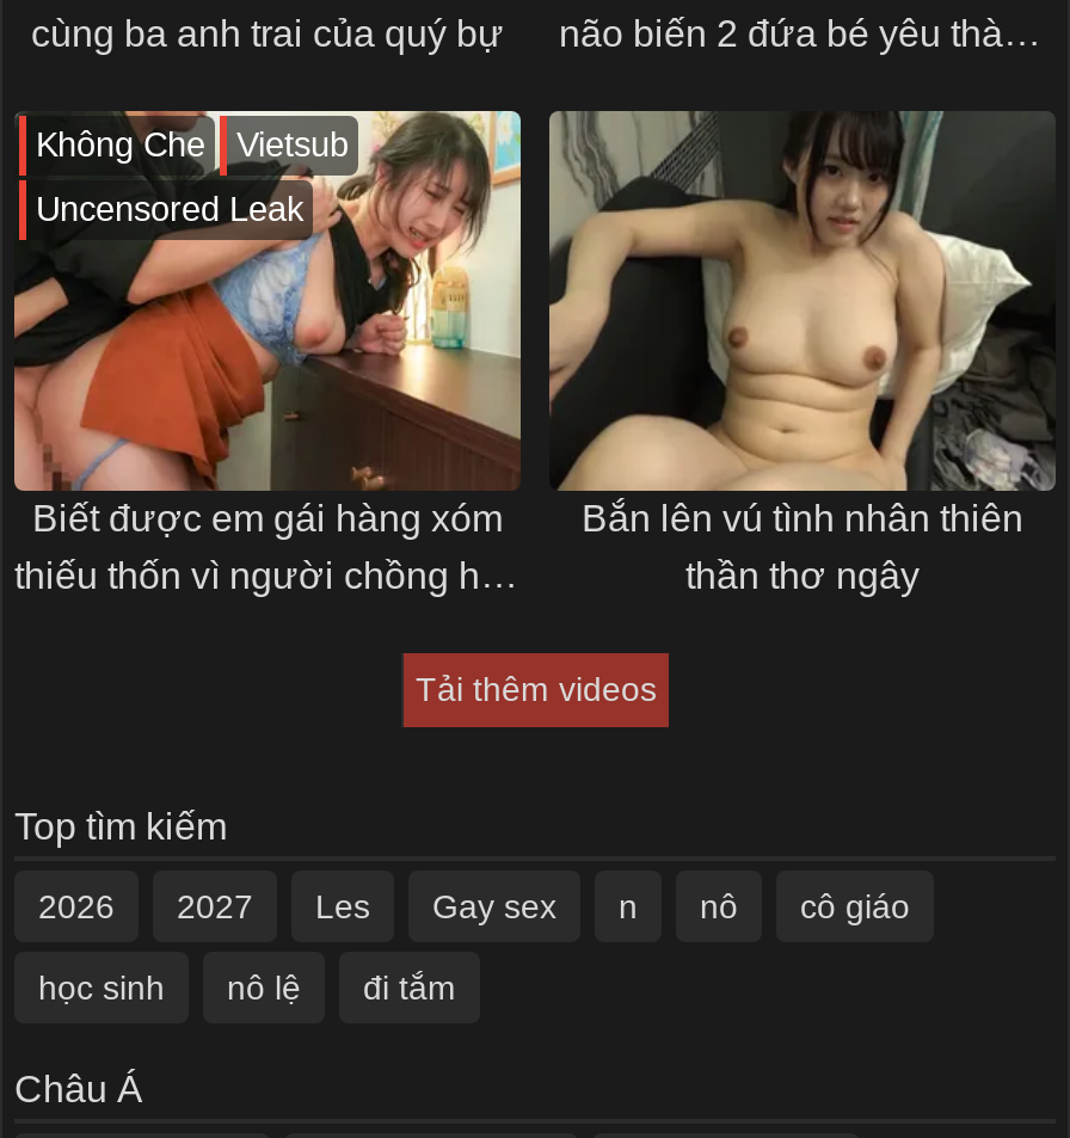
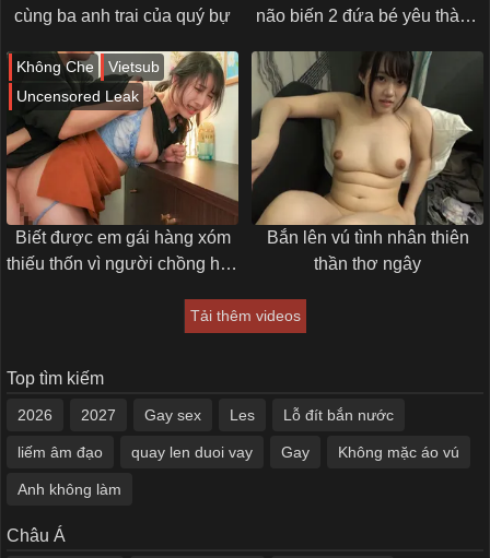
[38,887,910,1006] n | nô | cô giáo | học sinh | nô lệ | đi tắm -> [17,406,459,498] Les | Lỗ đít bắn nước | liếm âm đạo | quay len duoi vay | Gay | Không mặc áo vú | Anh không làm
[315,887,370,925] Les -> none

